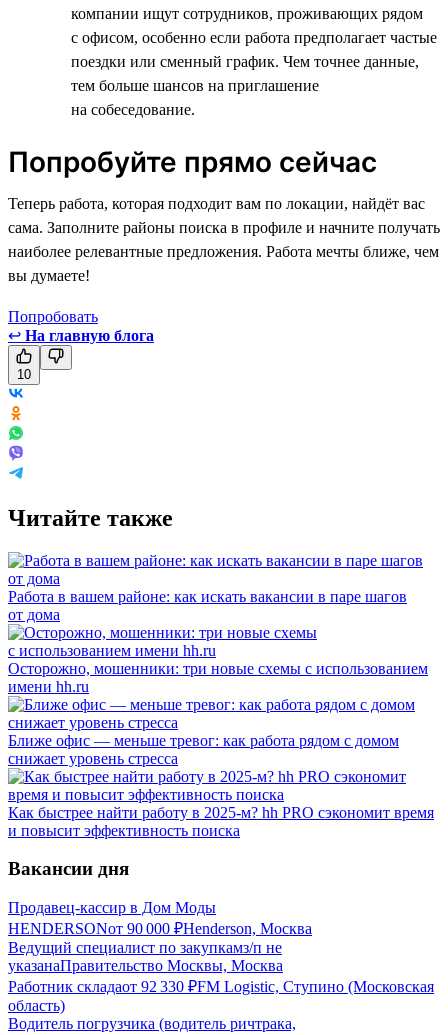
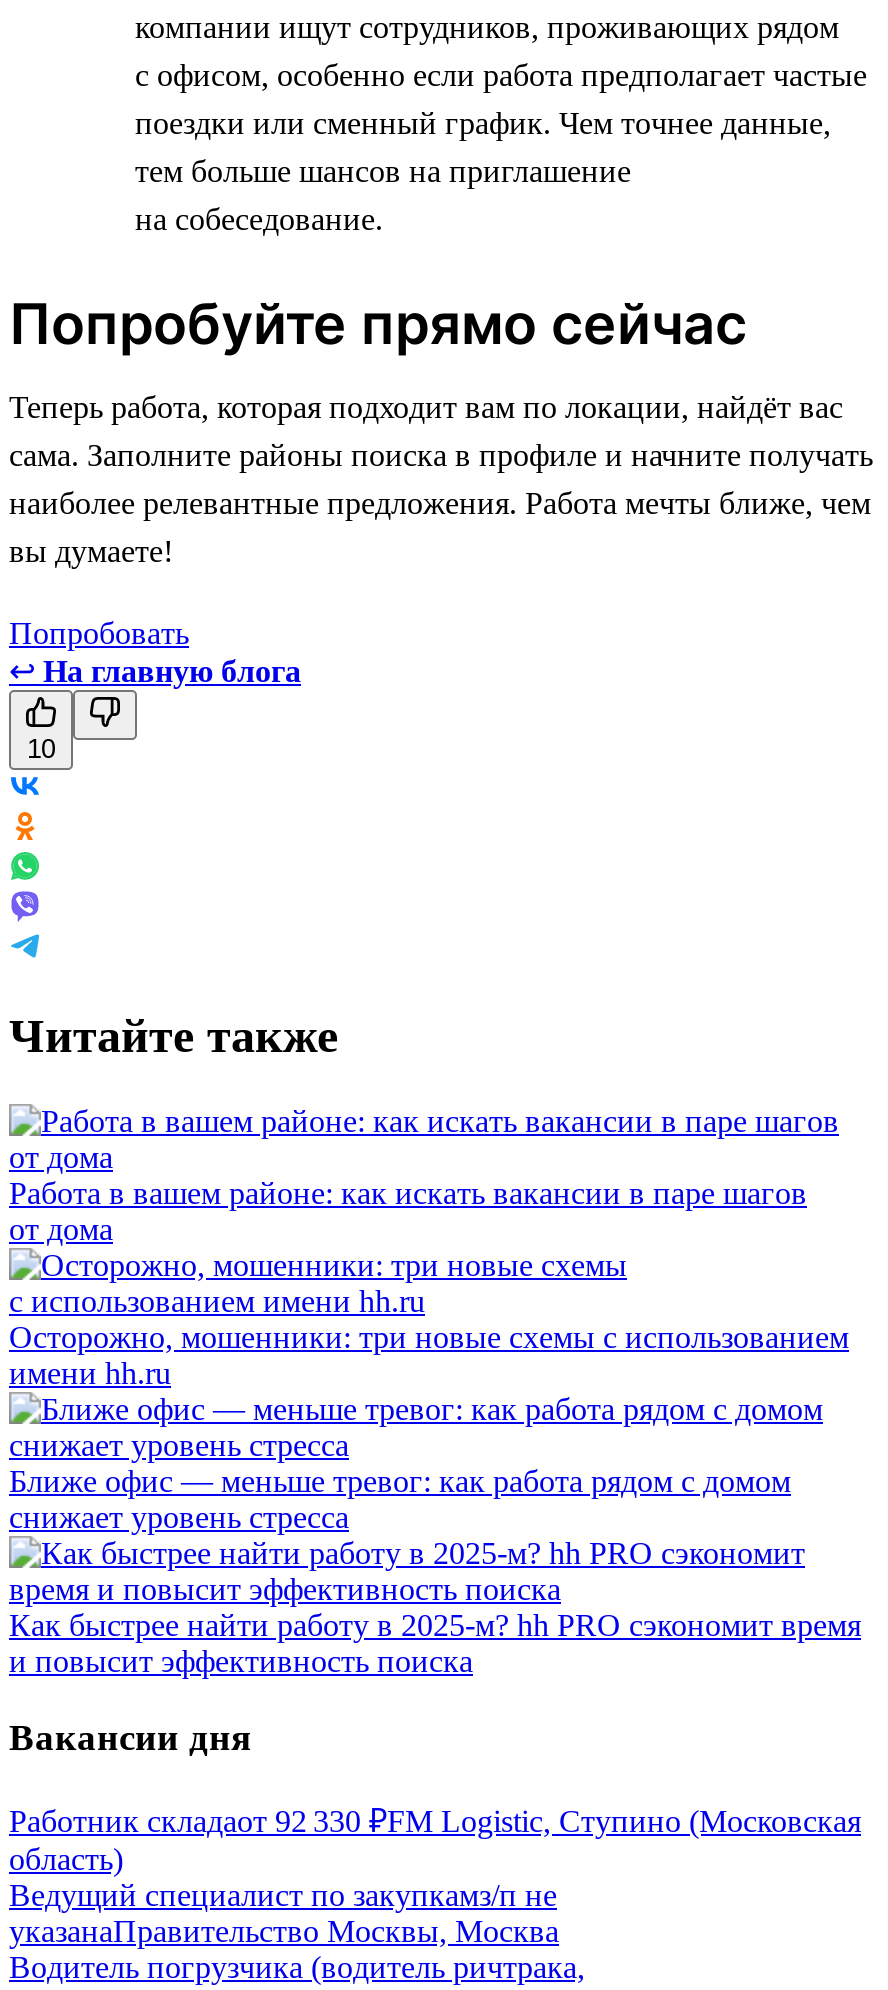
[8,899,312,937] Продавец-кассир в Дом Моды | HENDERSONот 90 000 ₽Henderson, Москва -> none
moved [8,978,434,1014] -> [9,1804,861,1876]: Работник складаот 92 330 ₽FM Logistic, Ступино (Московская | область)

